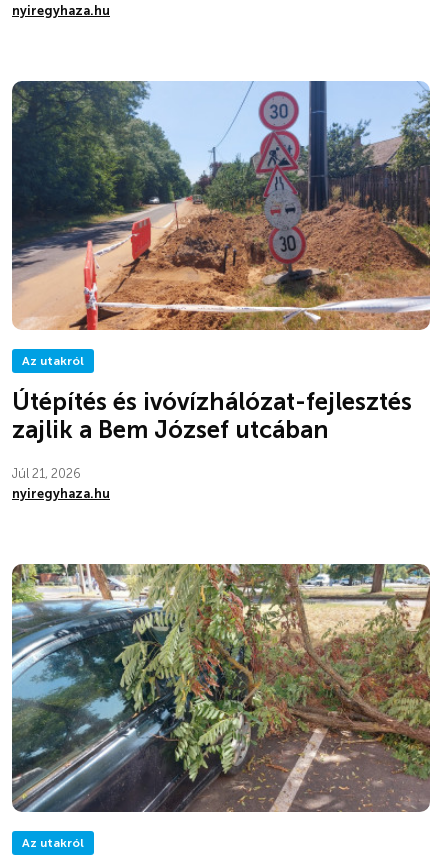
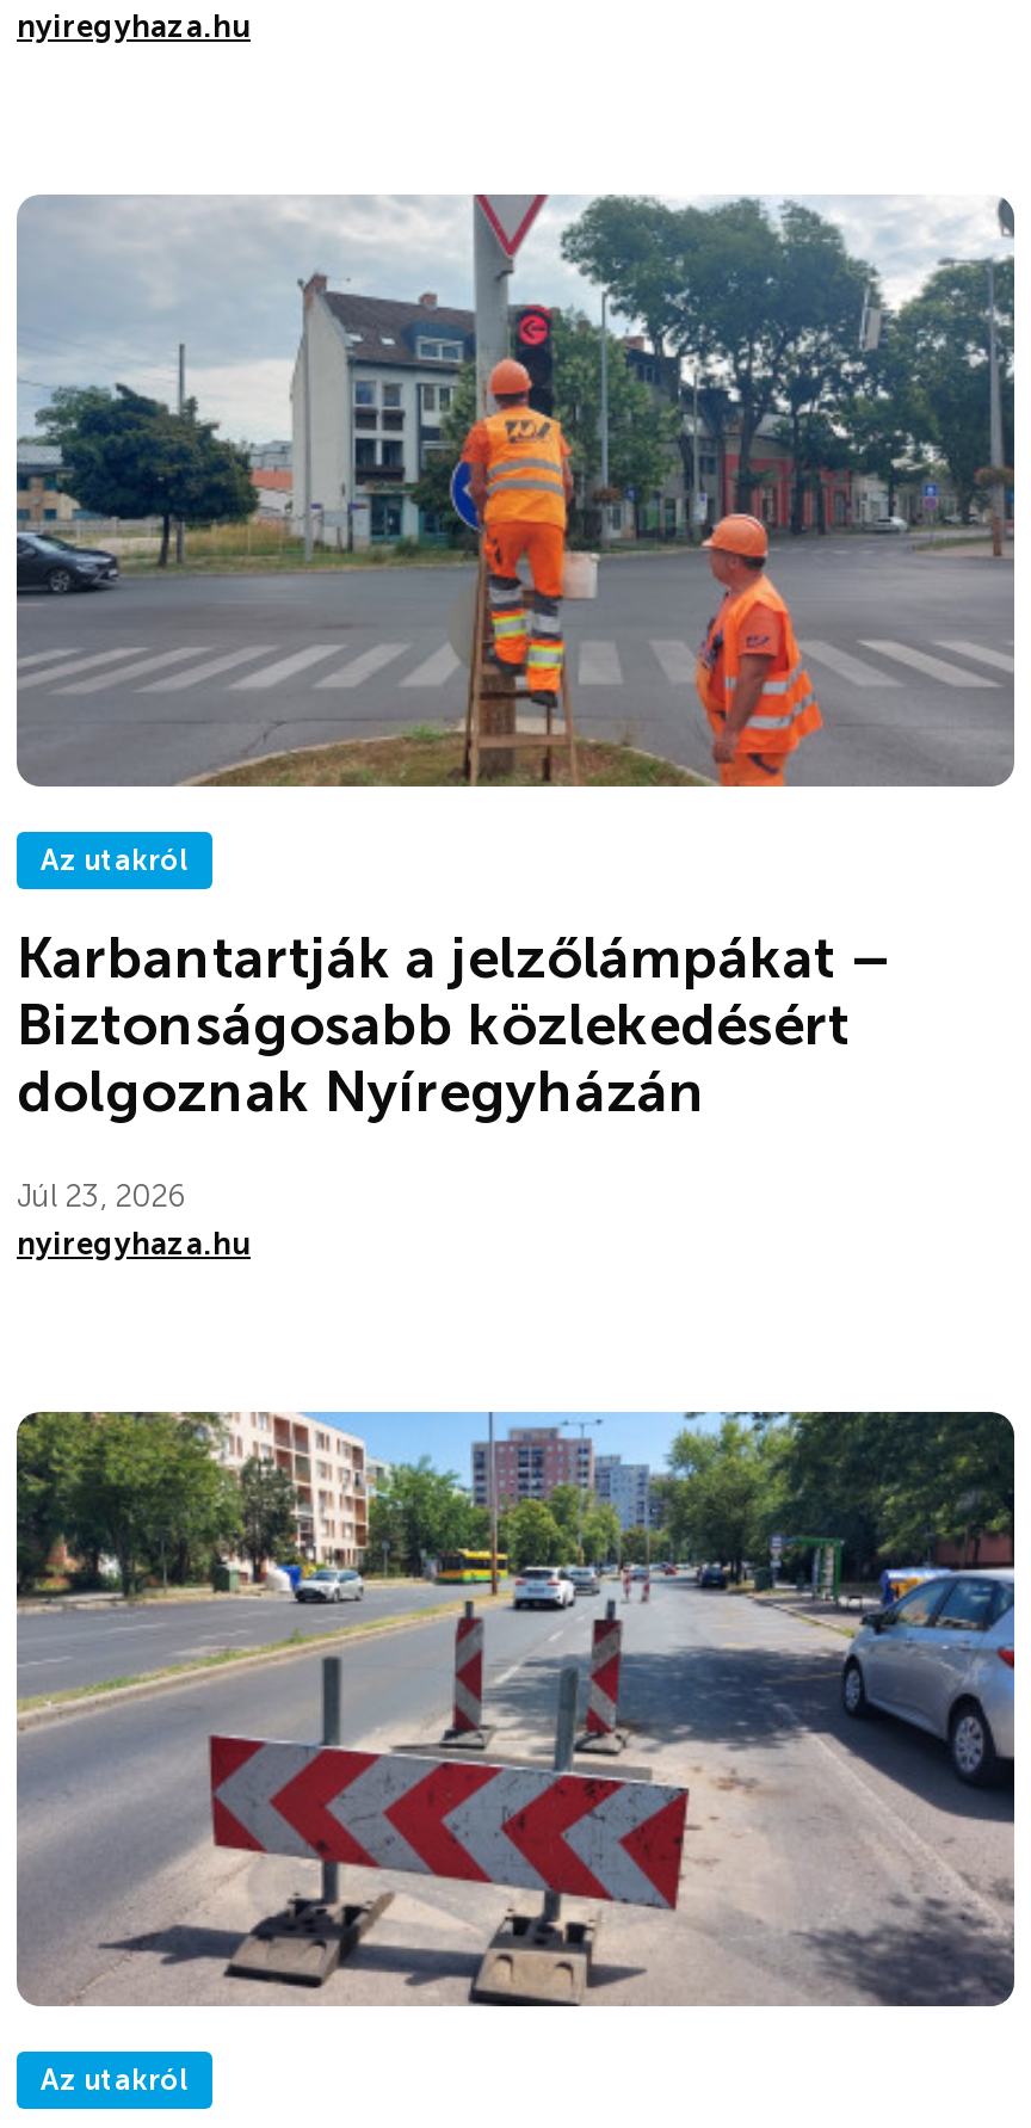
[11,80,431,331] [image] -> [14,193,1014,788] [image]
[12,387,412,444] Útépítés és ivóvízhálózat-fejlesztés | zajlik a Bem József utcában -> [17,923,890,1126] Karbantartják a jelzőlámpákat – | Biztonságosabb közlekedésért | dolgoznak Nyíregyházán
[12,466,81,481] Júl 21, 2026 -> [17,1178,186,1214] Júl 23, 2026
[11,563,431,812] [image] -> [14,1411,1017,2007] [image]

